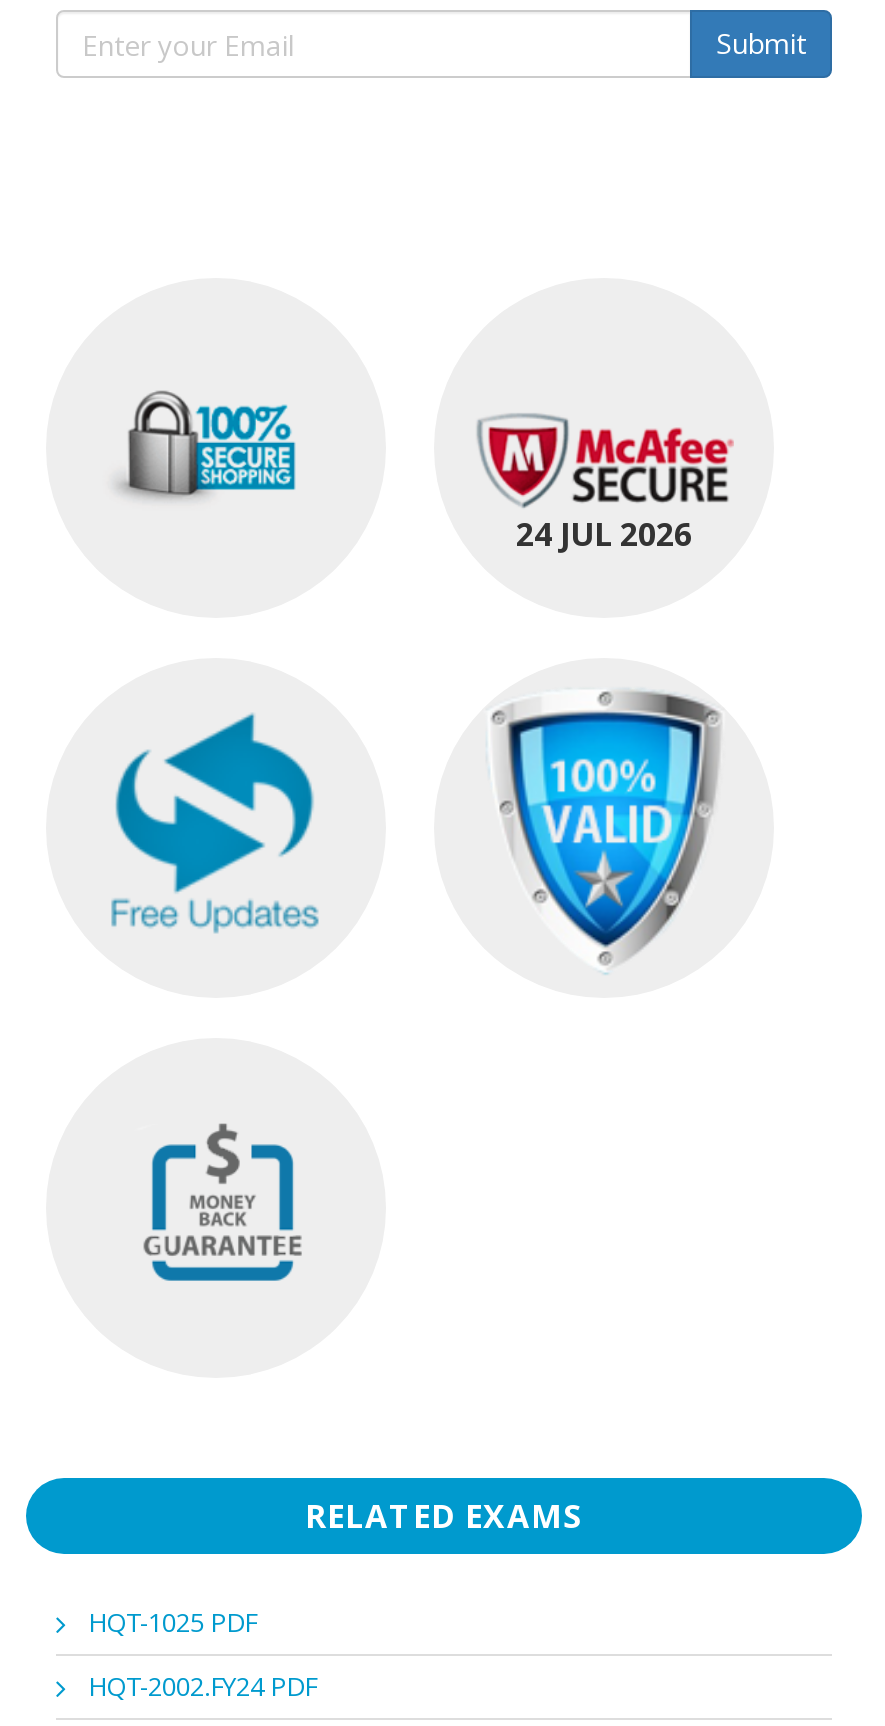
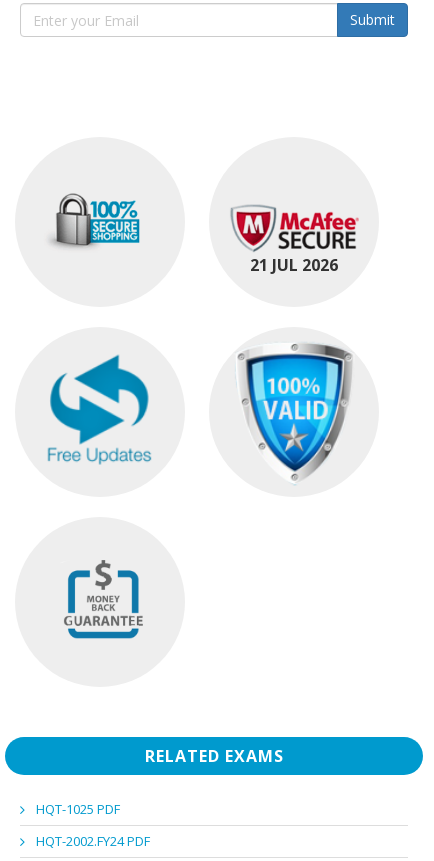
[516,511,692,555] 24 JUL 2026 -> [250,254,338,276] 21 JUL 2026

